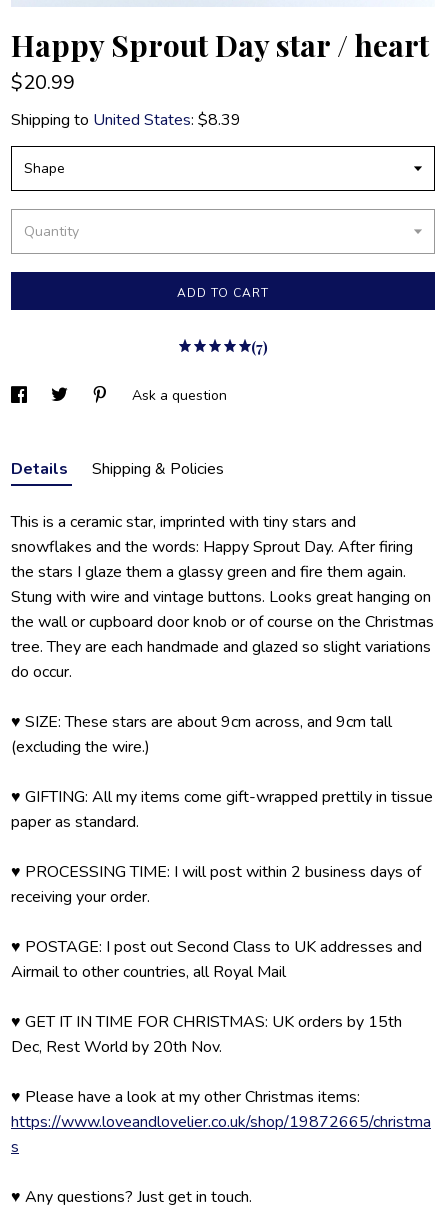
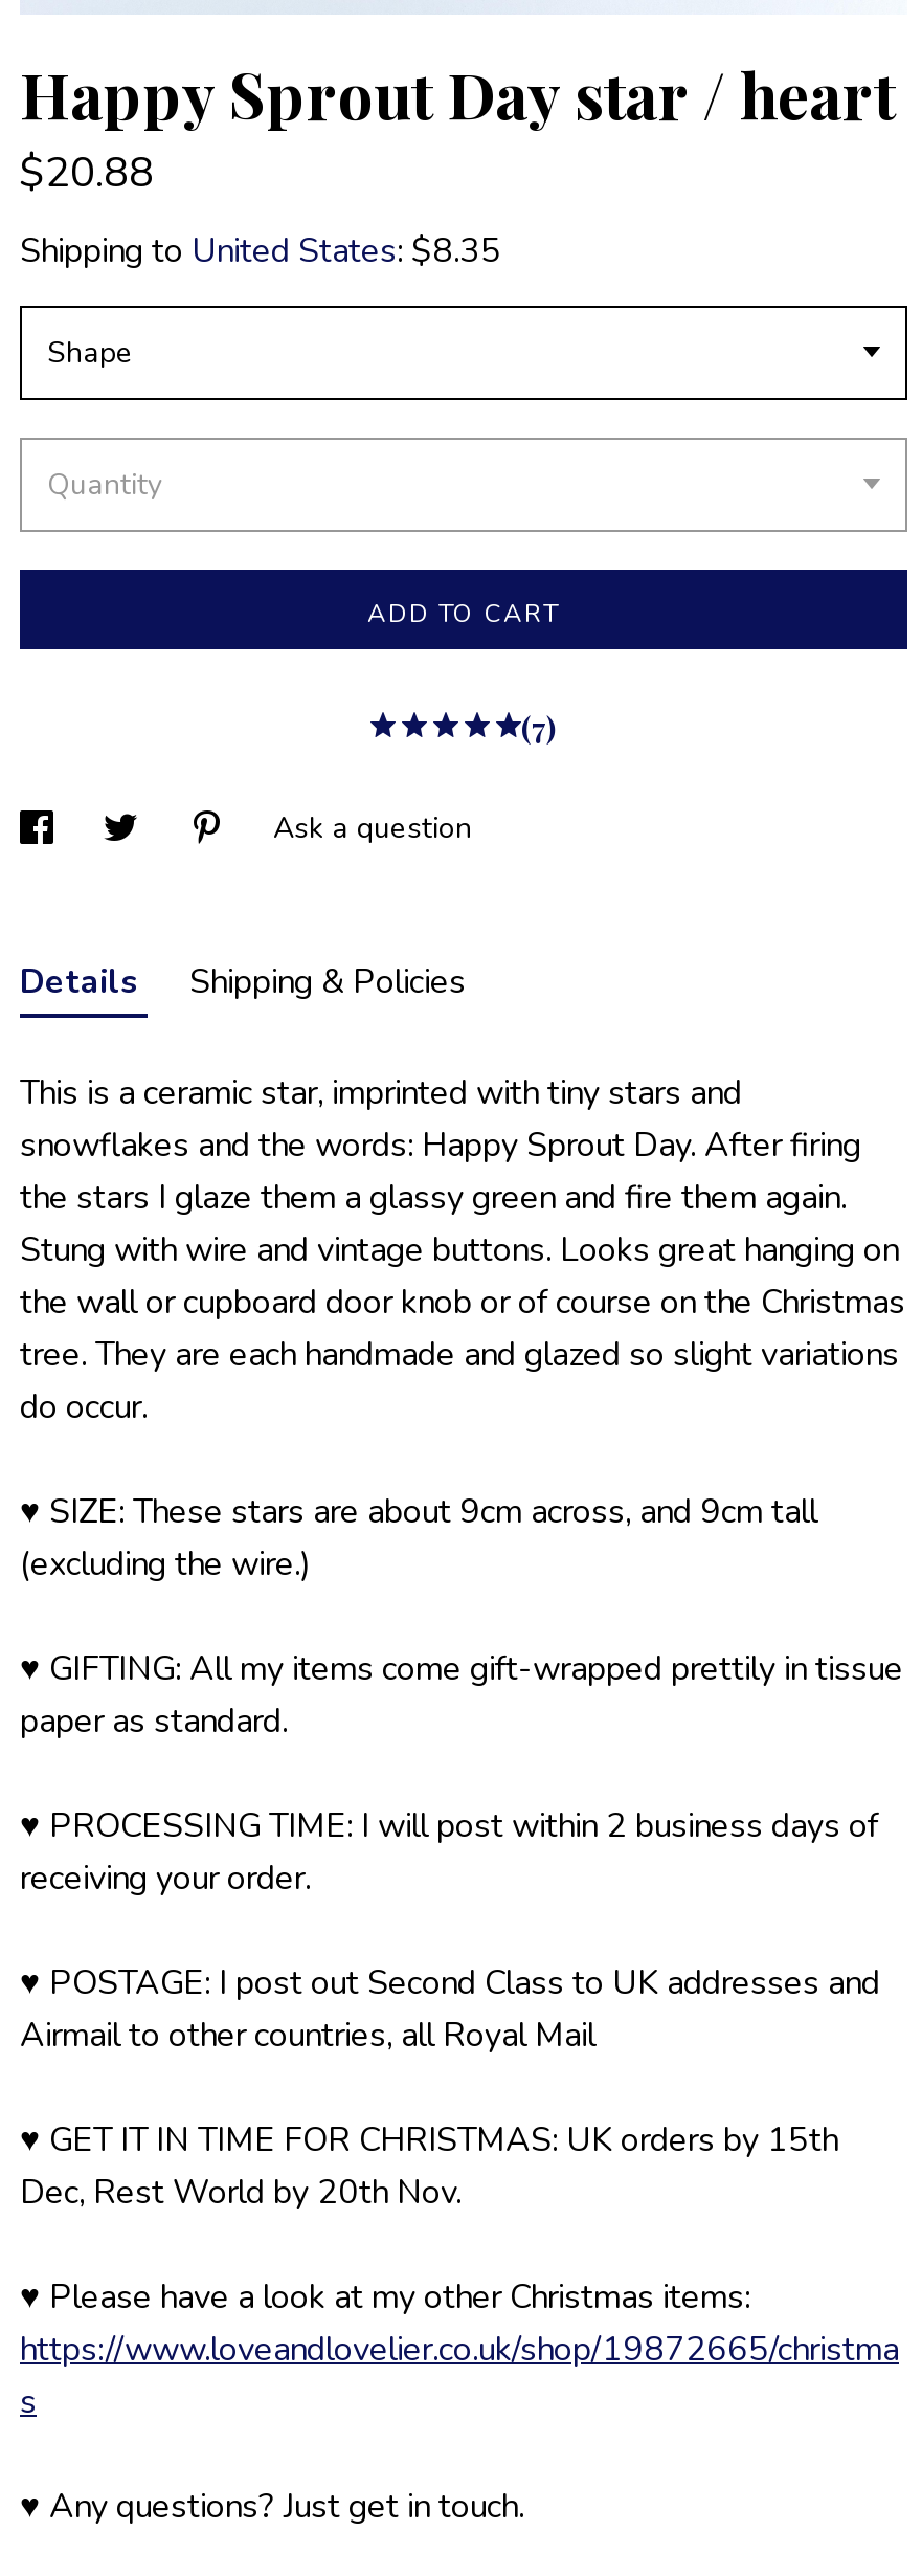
[11,68,75,95] $20.99 -> [20,143,154,200] $20.88
[11,108,241,130] Shipping to United States: $8.39 -> [20,227,501,273] Shipping to United States: $8.35

